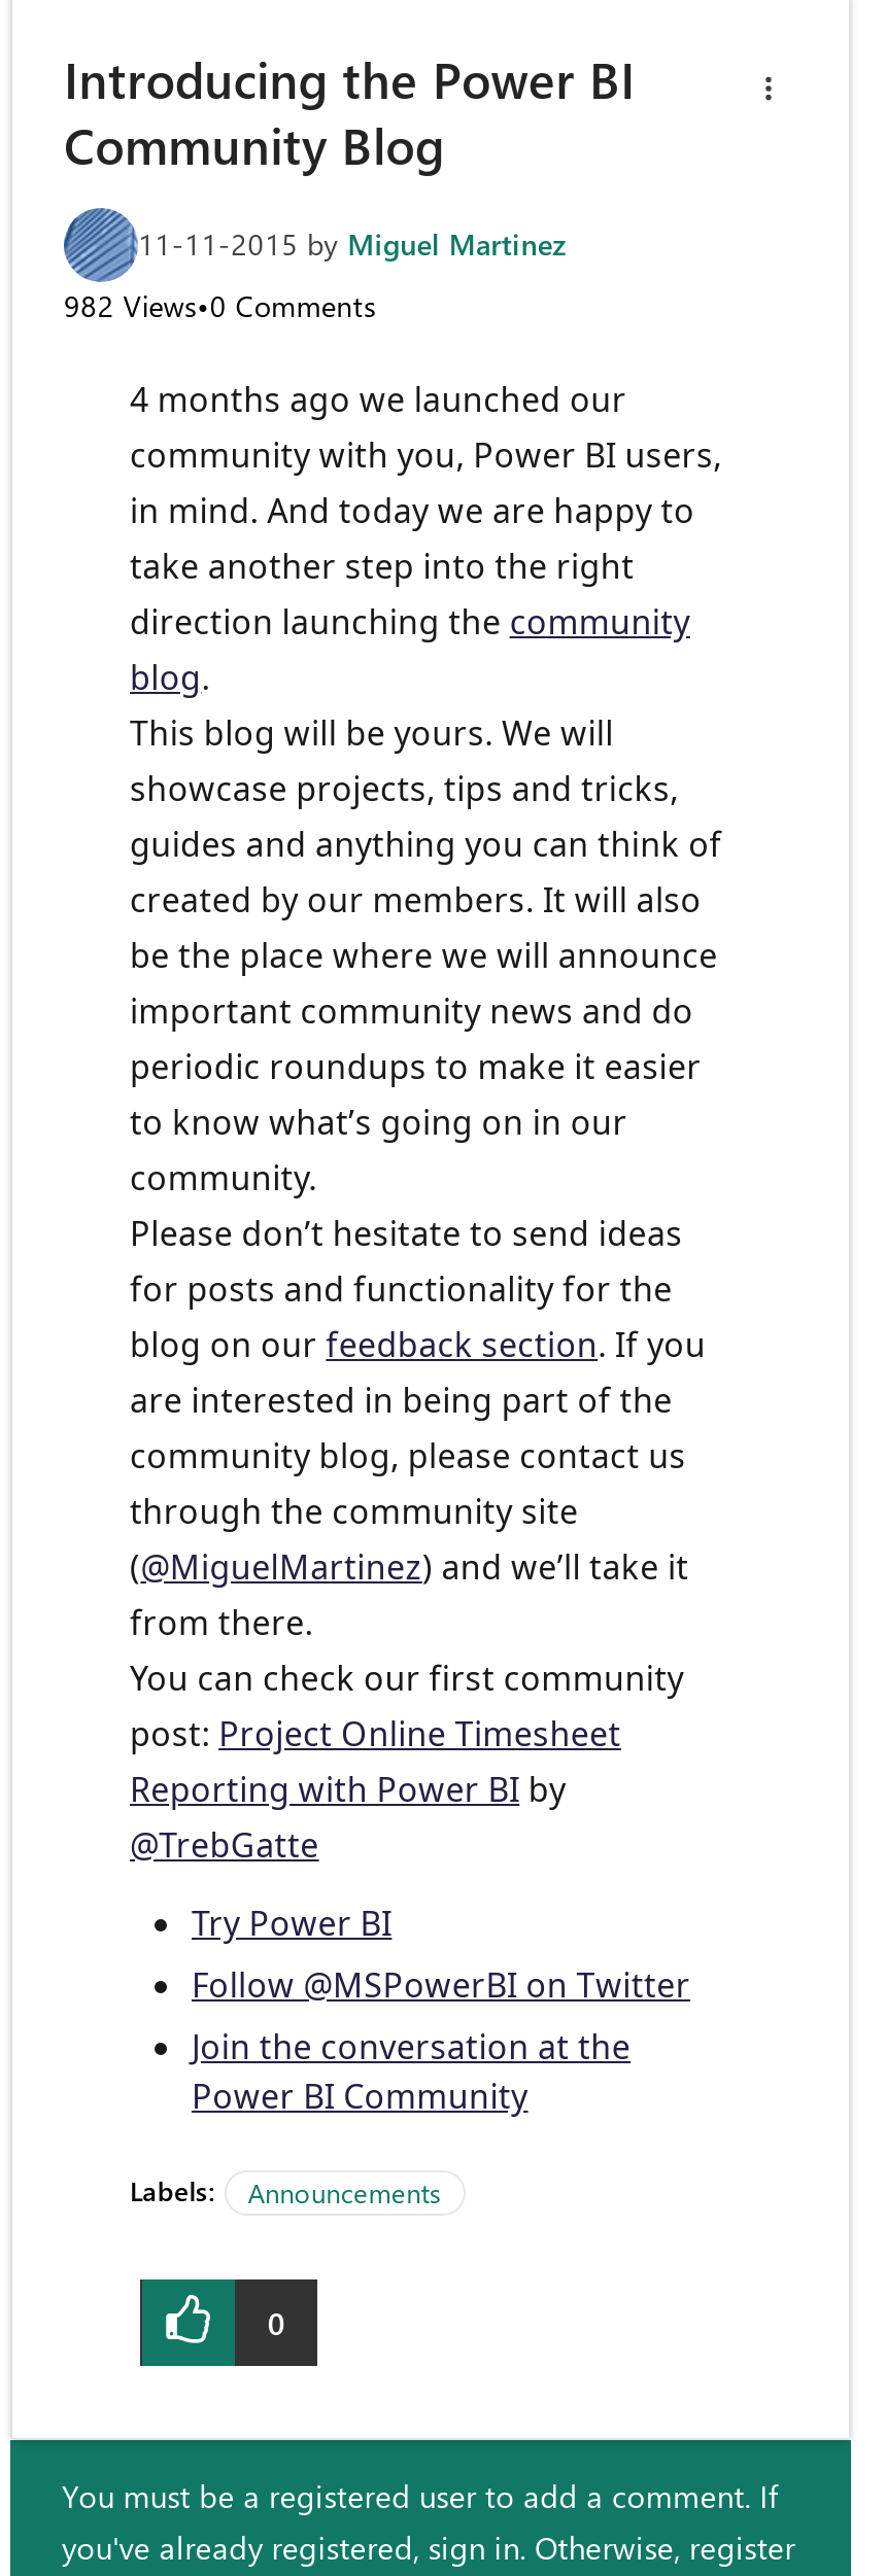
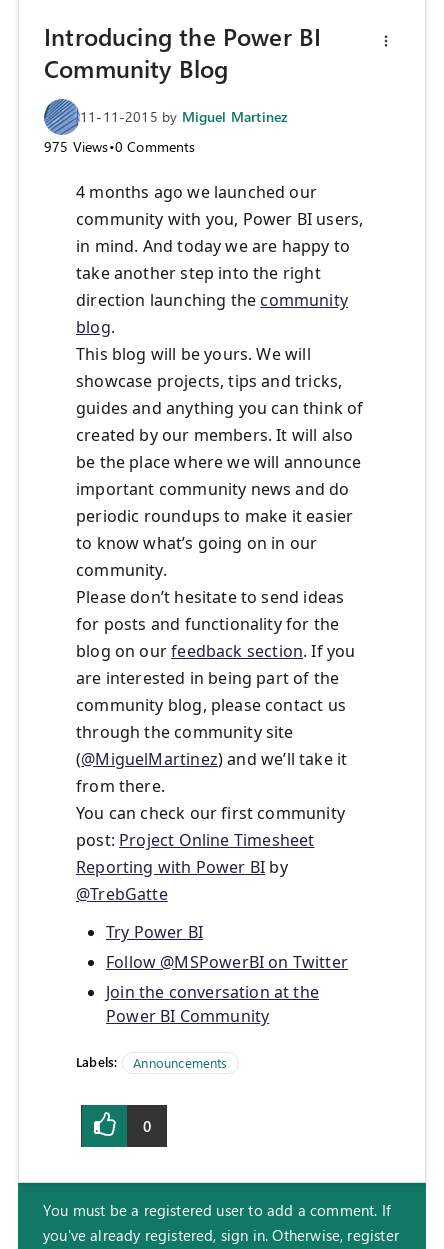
[64,287,376,326] 982 Views•0 Comments -> [44,137,196,156] 975 Views•0 Comments

